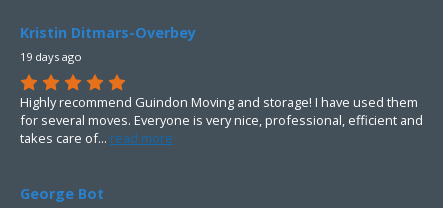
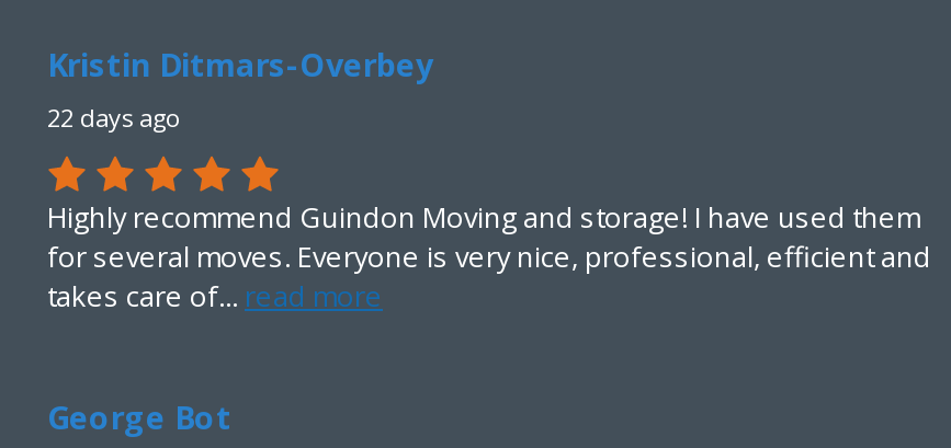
[20,49,82,64] 19 days ago -> [47,101,183,134] 22 days ago

